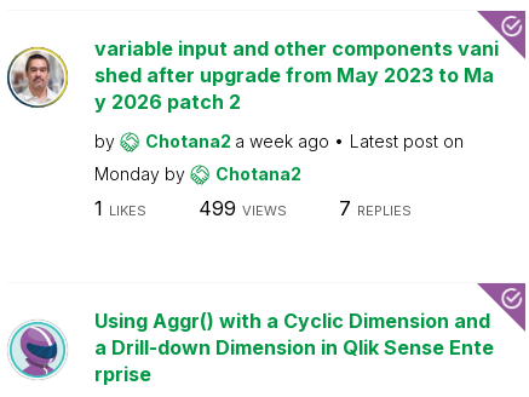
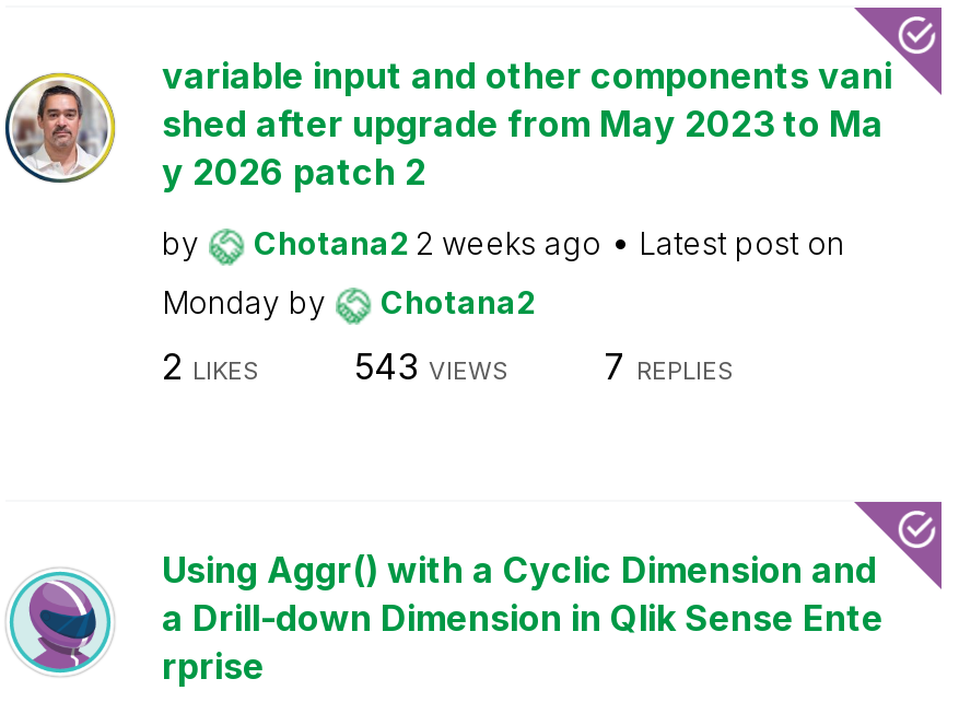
[145,130,333,151] Chotana2 a week ago -> [254,224,610,261] Chotana2 2 weeks ago
[94,196,149,220] 1 LIKES -> [162,343,267,387] 2 LIKES
[198,196,290,220] 499 VIEWS -> [354,343,516,387] 543 VIEWS

